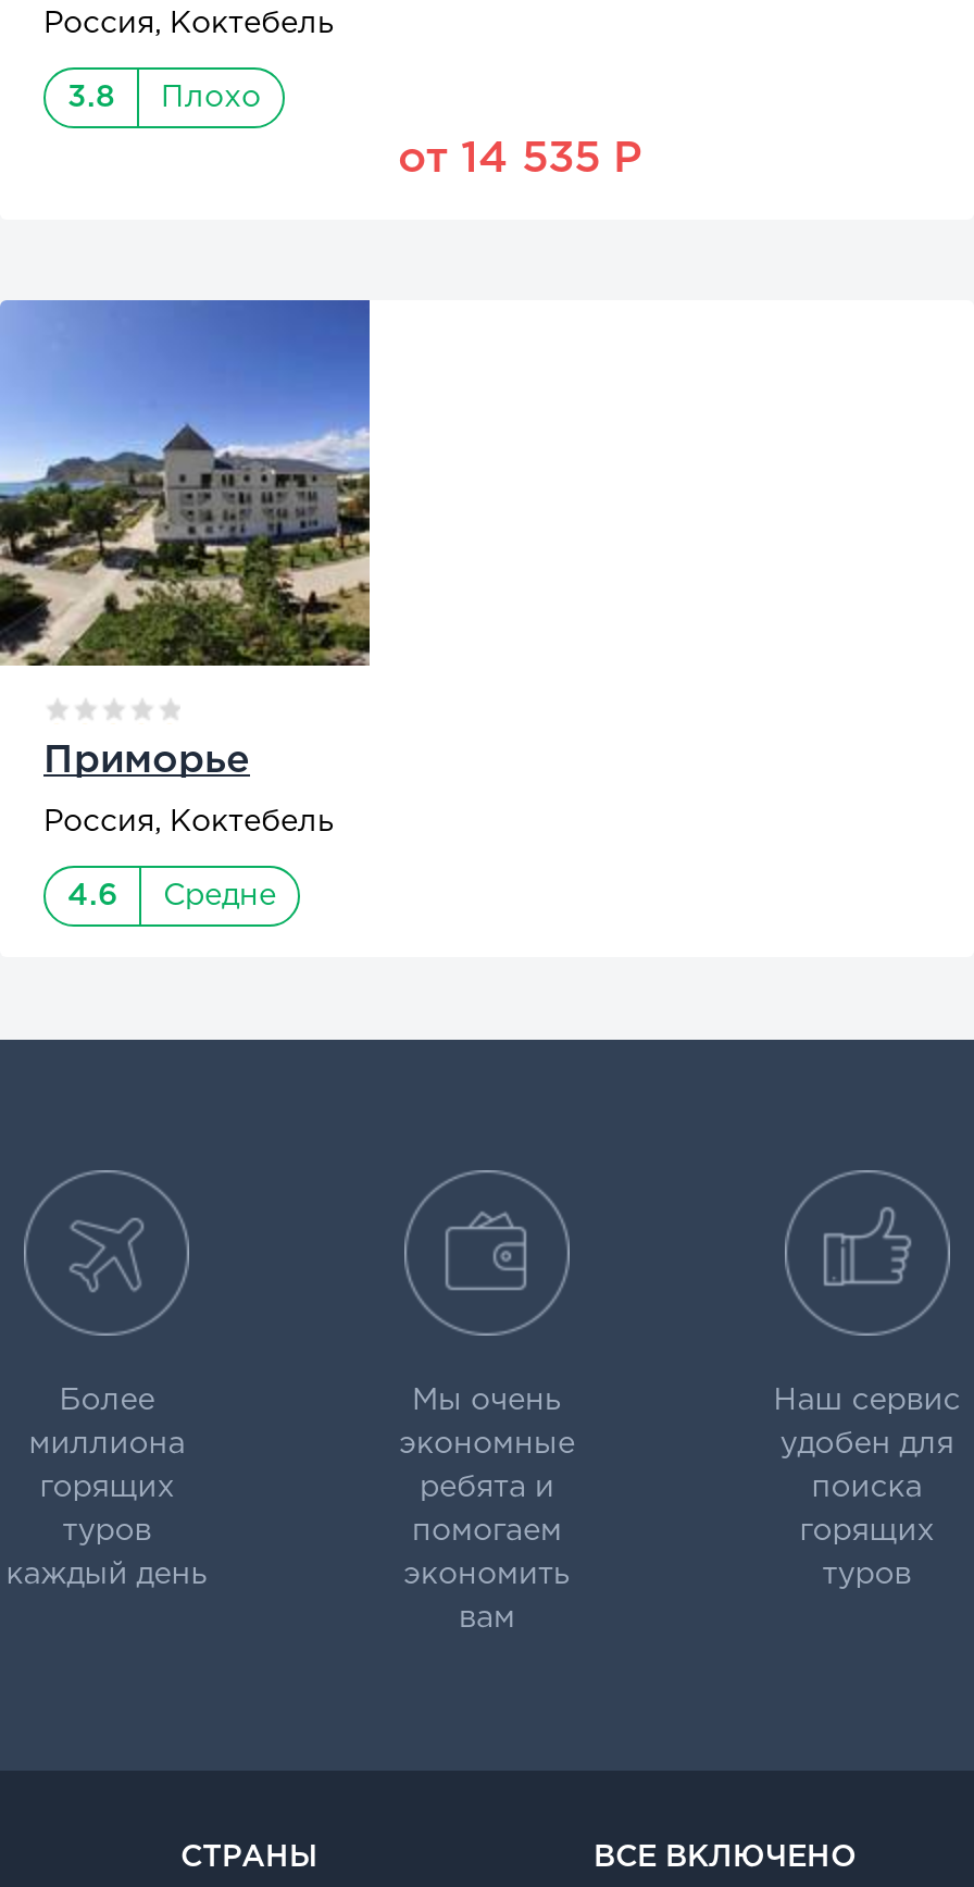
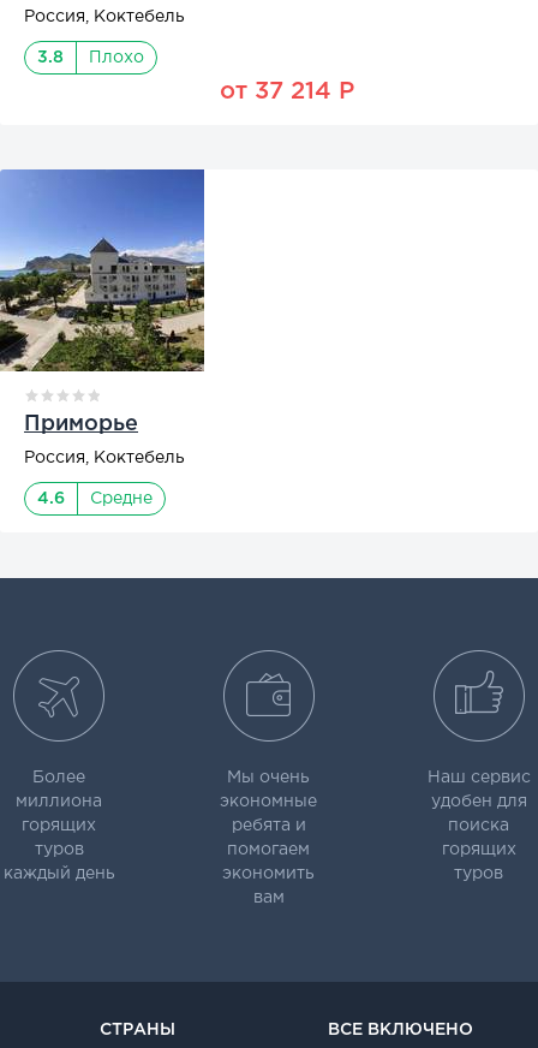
[398,140,641,179] от 14 535 Р -> [220,81,354,103] от 37 214 Р

